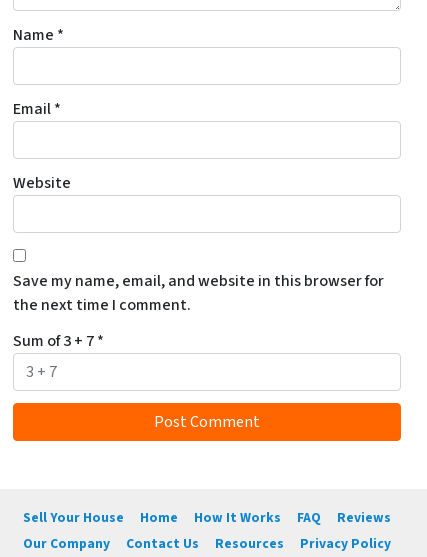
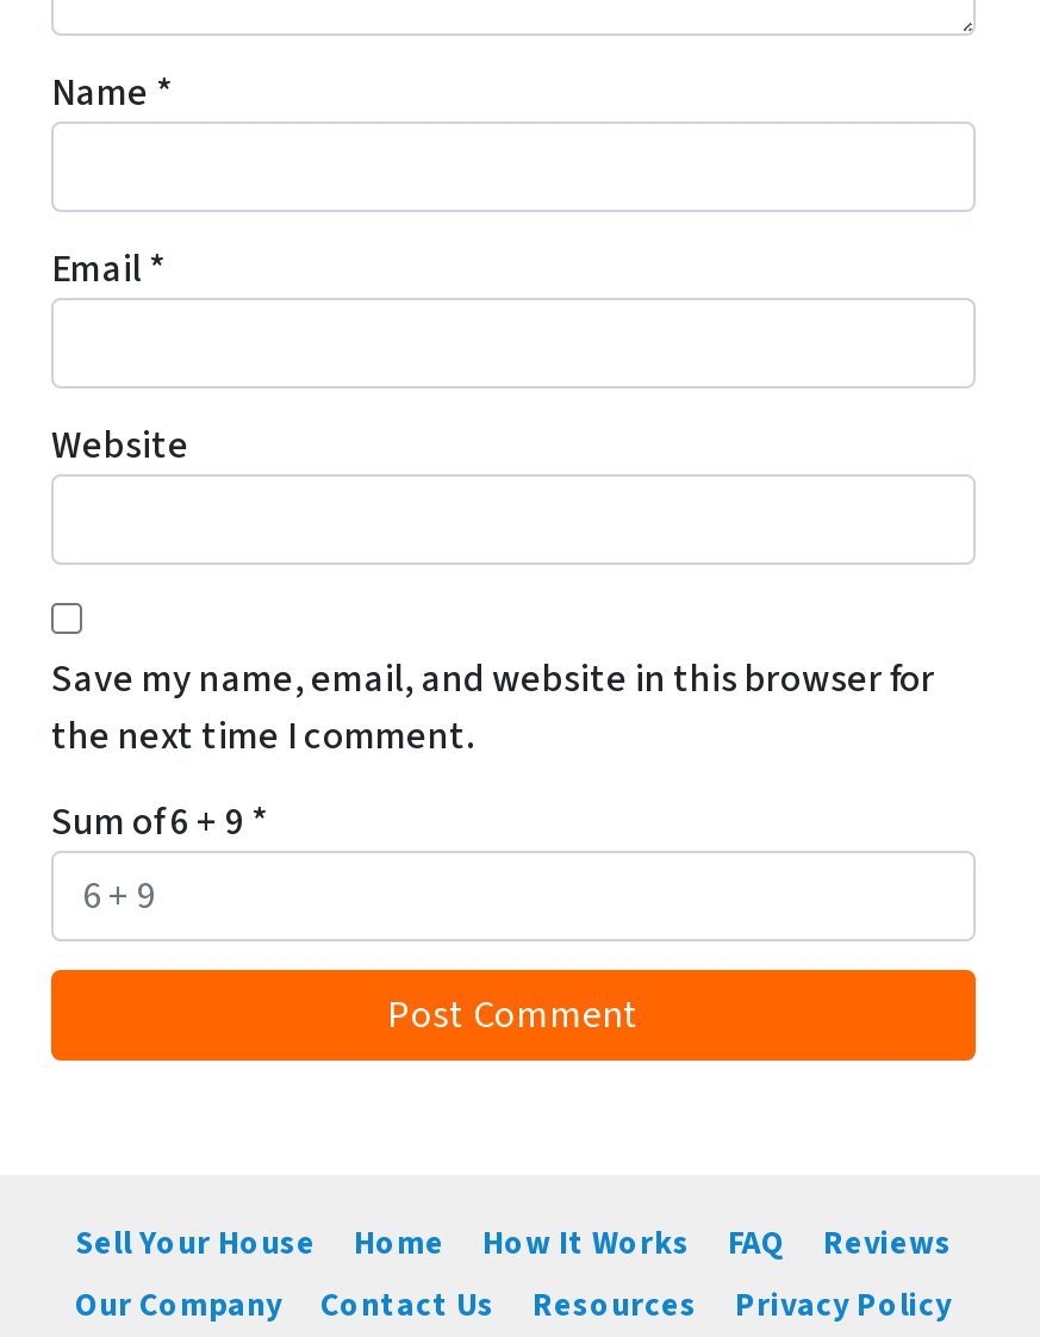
[13,330,104,352] Sum of 3 + 7 * -> [51,796,268,848] Sum of 6 + 9 *

